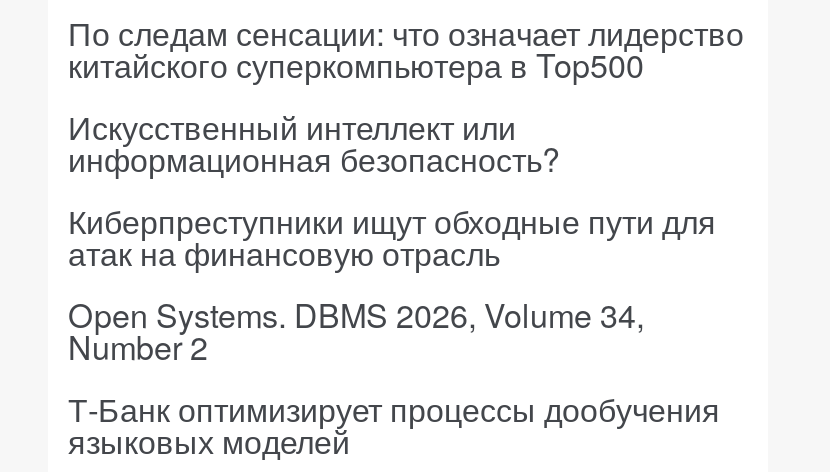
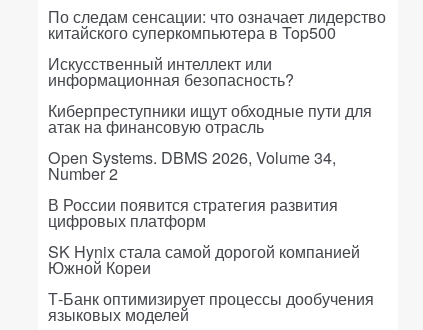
none -> [48,192,360,278] В России появится стратегия развития | цифровых платформ | SK Hynix стала самой дорогой компанией | Южной Кореи

